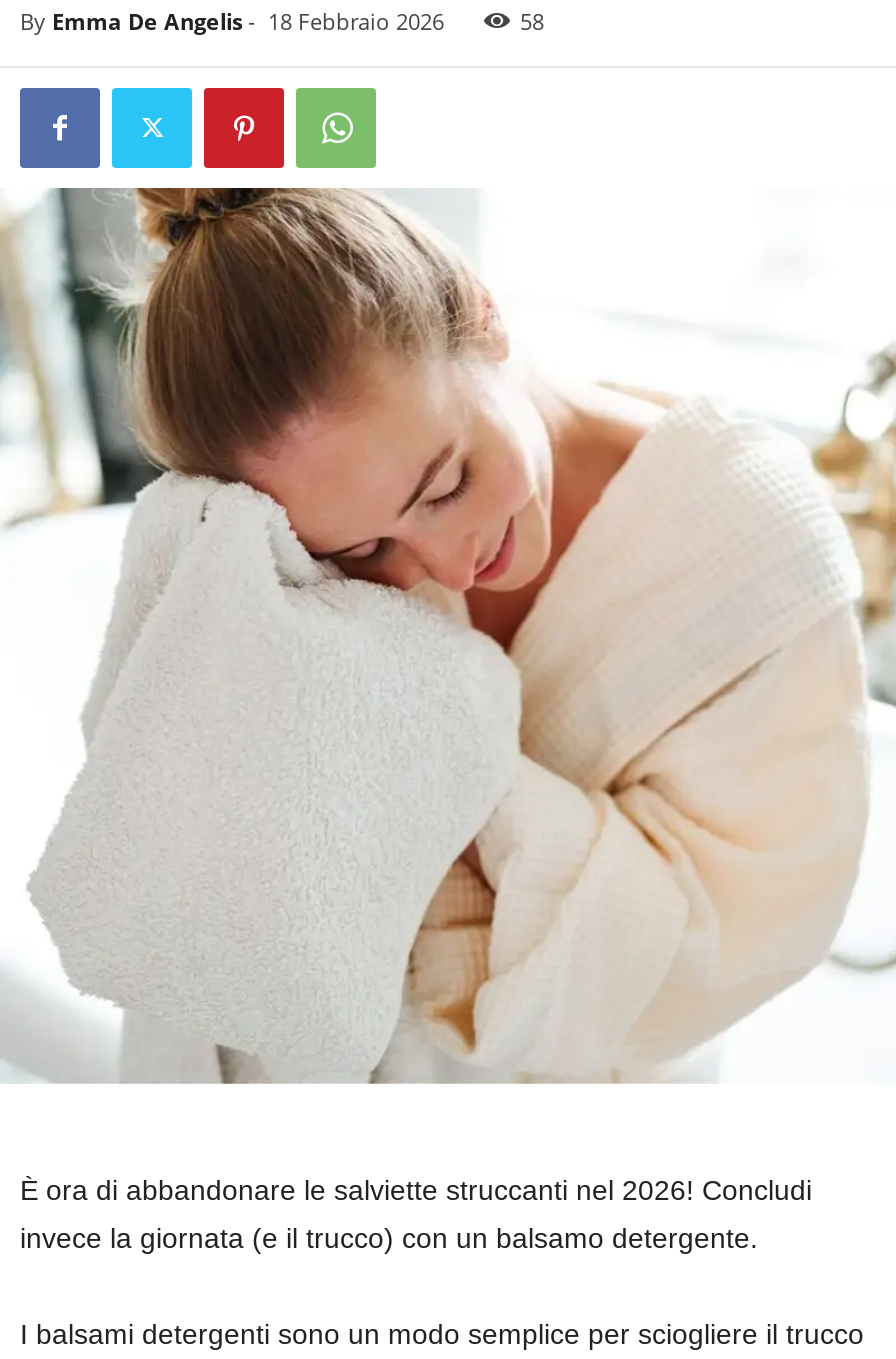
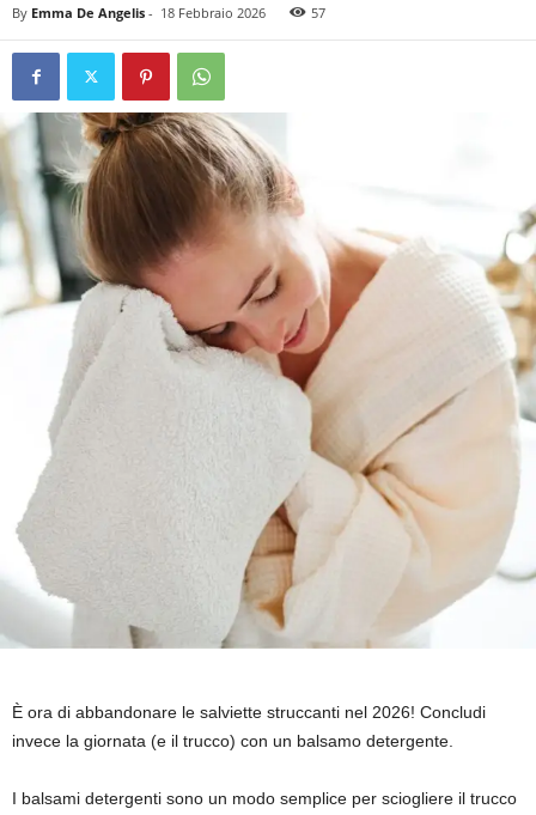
[520,6,544,36] 58 -> [311,4,325,22] 57

